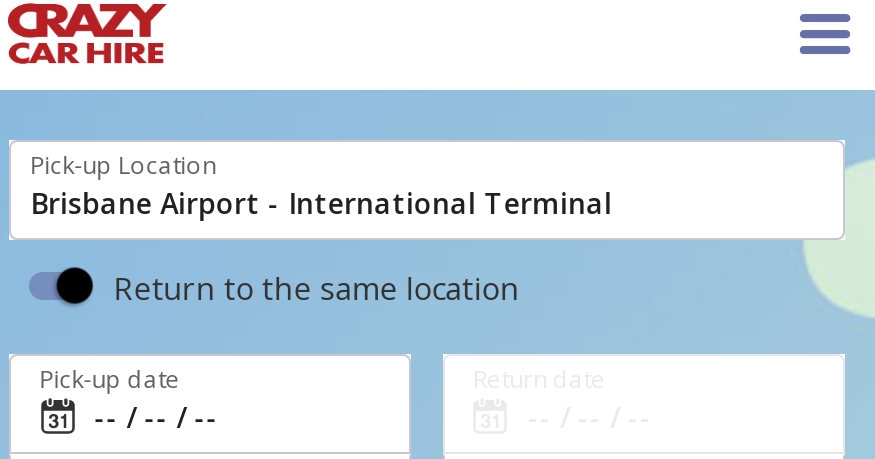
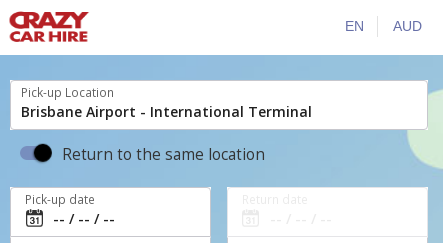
none -> [344,19,422,34] AUD | EN

